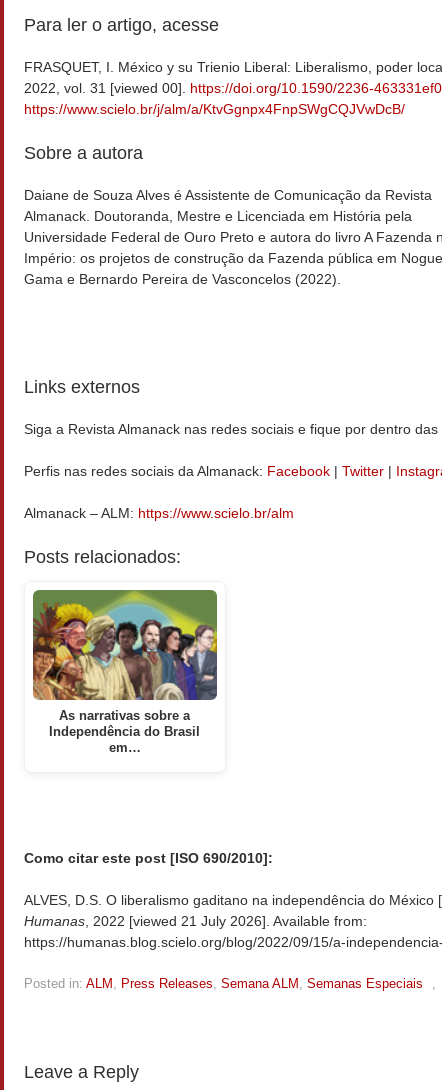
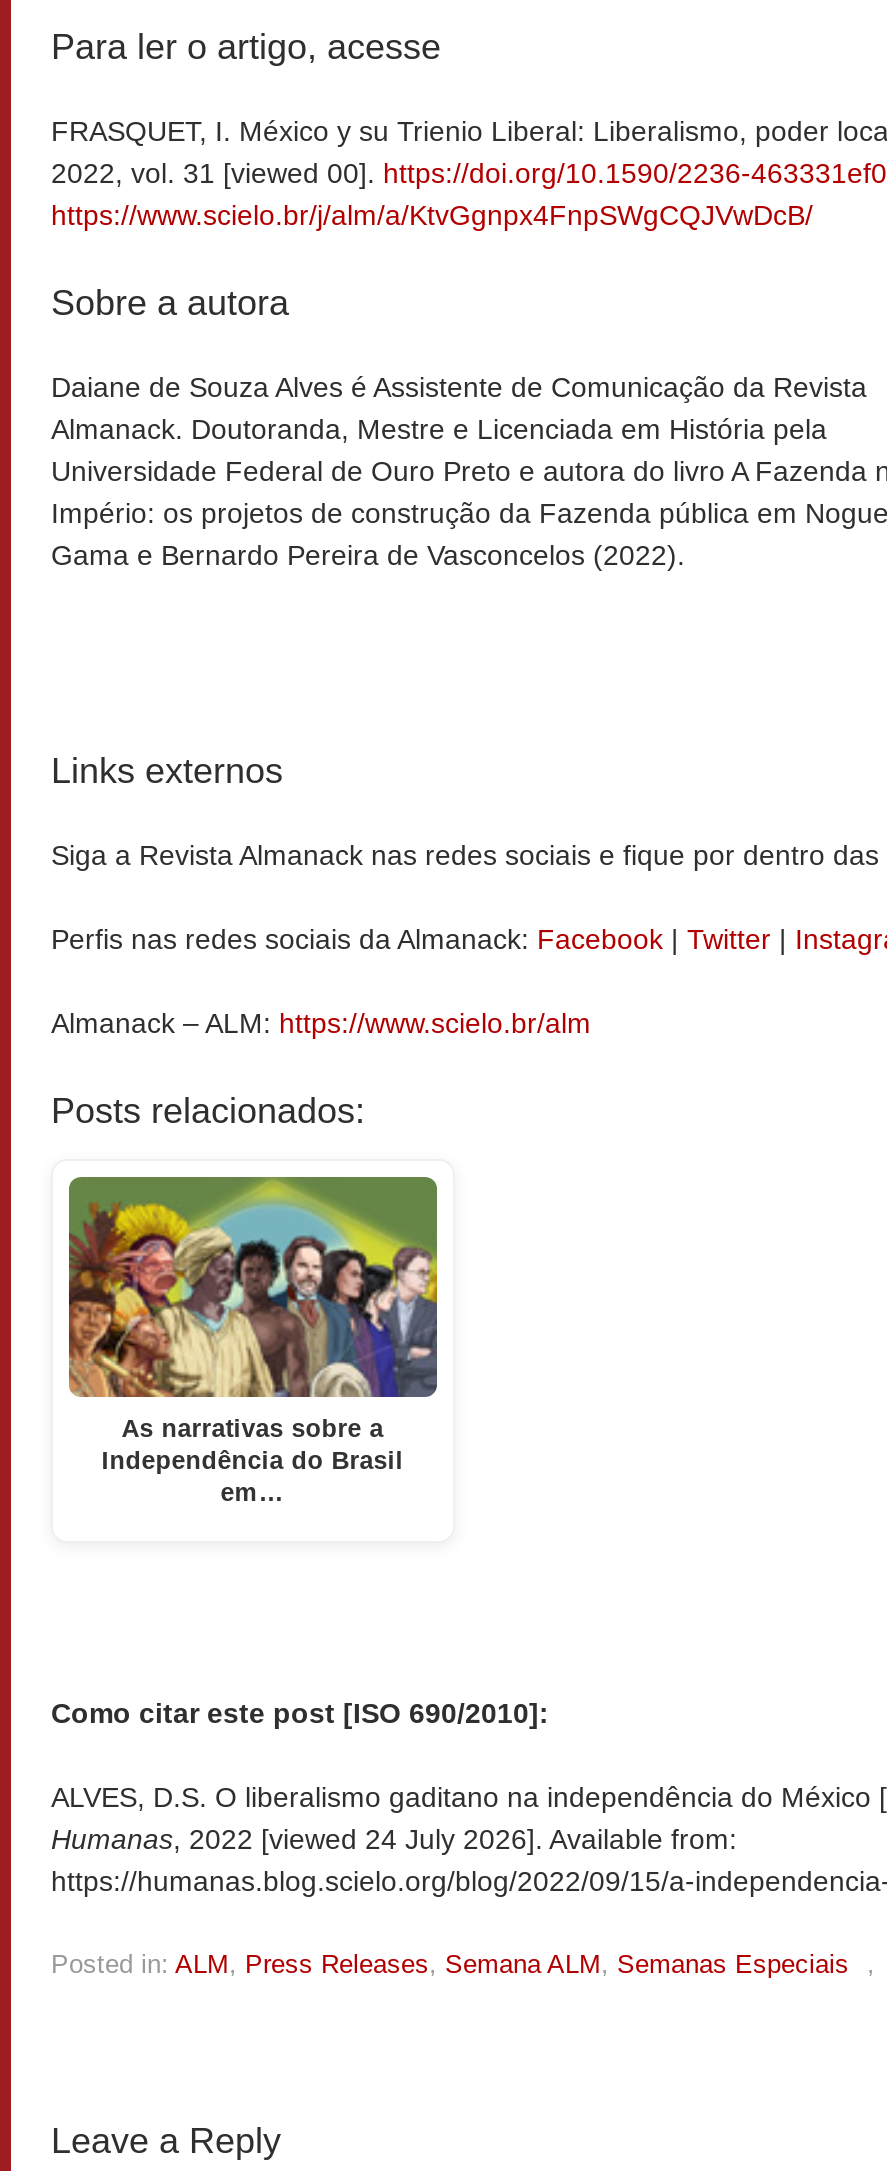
[24,913,367,929] Humanas, 2022 [viewed 21 July 2026]. Available from: -> [51,1823,737,1855] Humanas, 2022 [viewed 24 July 2026]. Available from:

